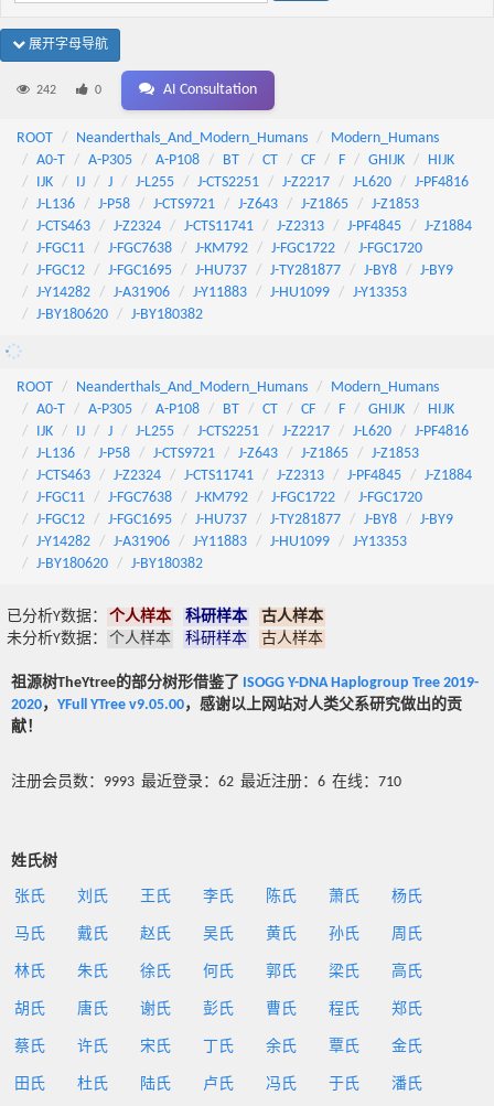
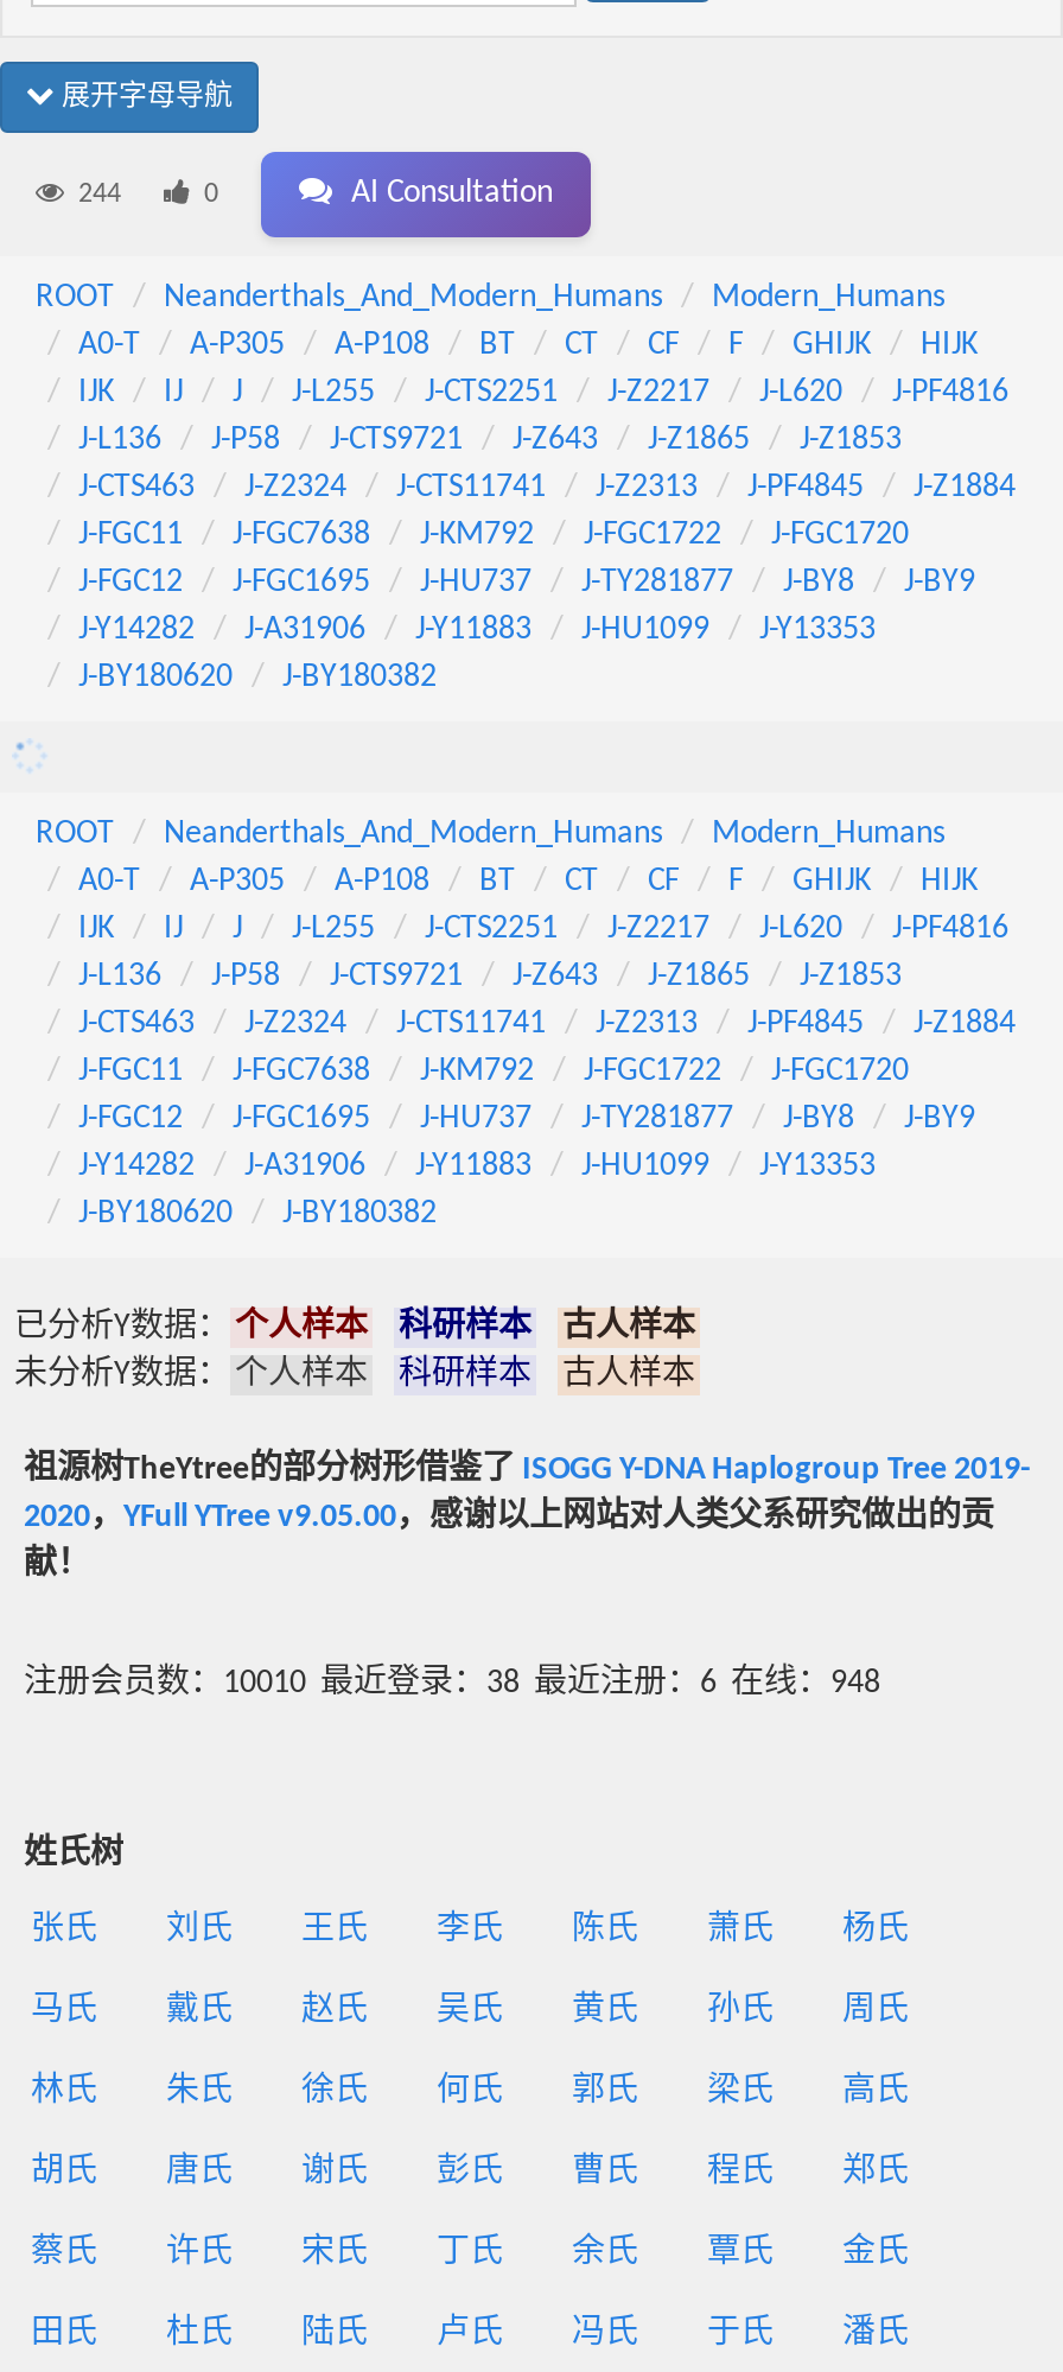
[36,84,56,97] 242 -> [78,180,121,209] 244
[11,774,401,791] 注册会员数：9993 最近登录：62 最近注册：6 在线：710 -> [24,1666,880,1702] 注册会员数：10010 最近登录：38 最近注册：6 在线：948

